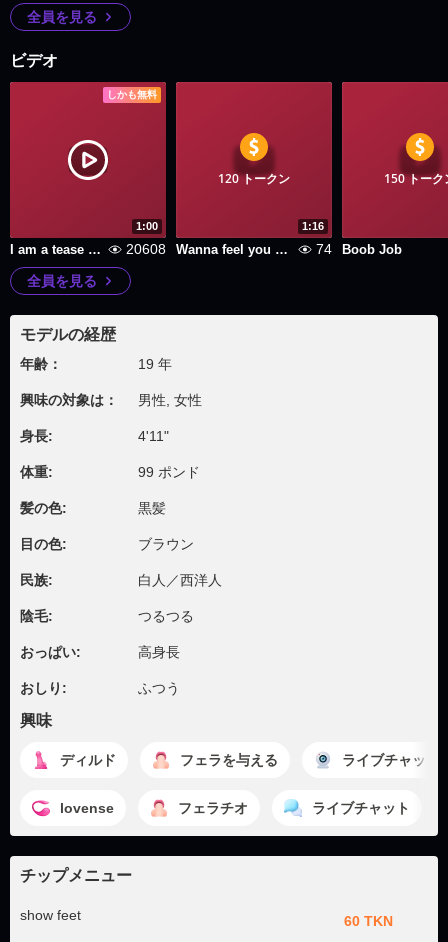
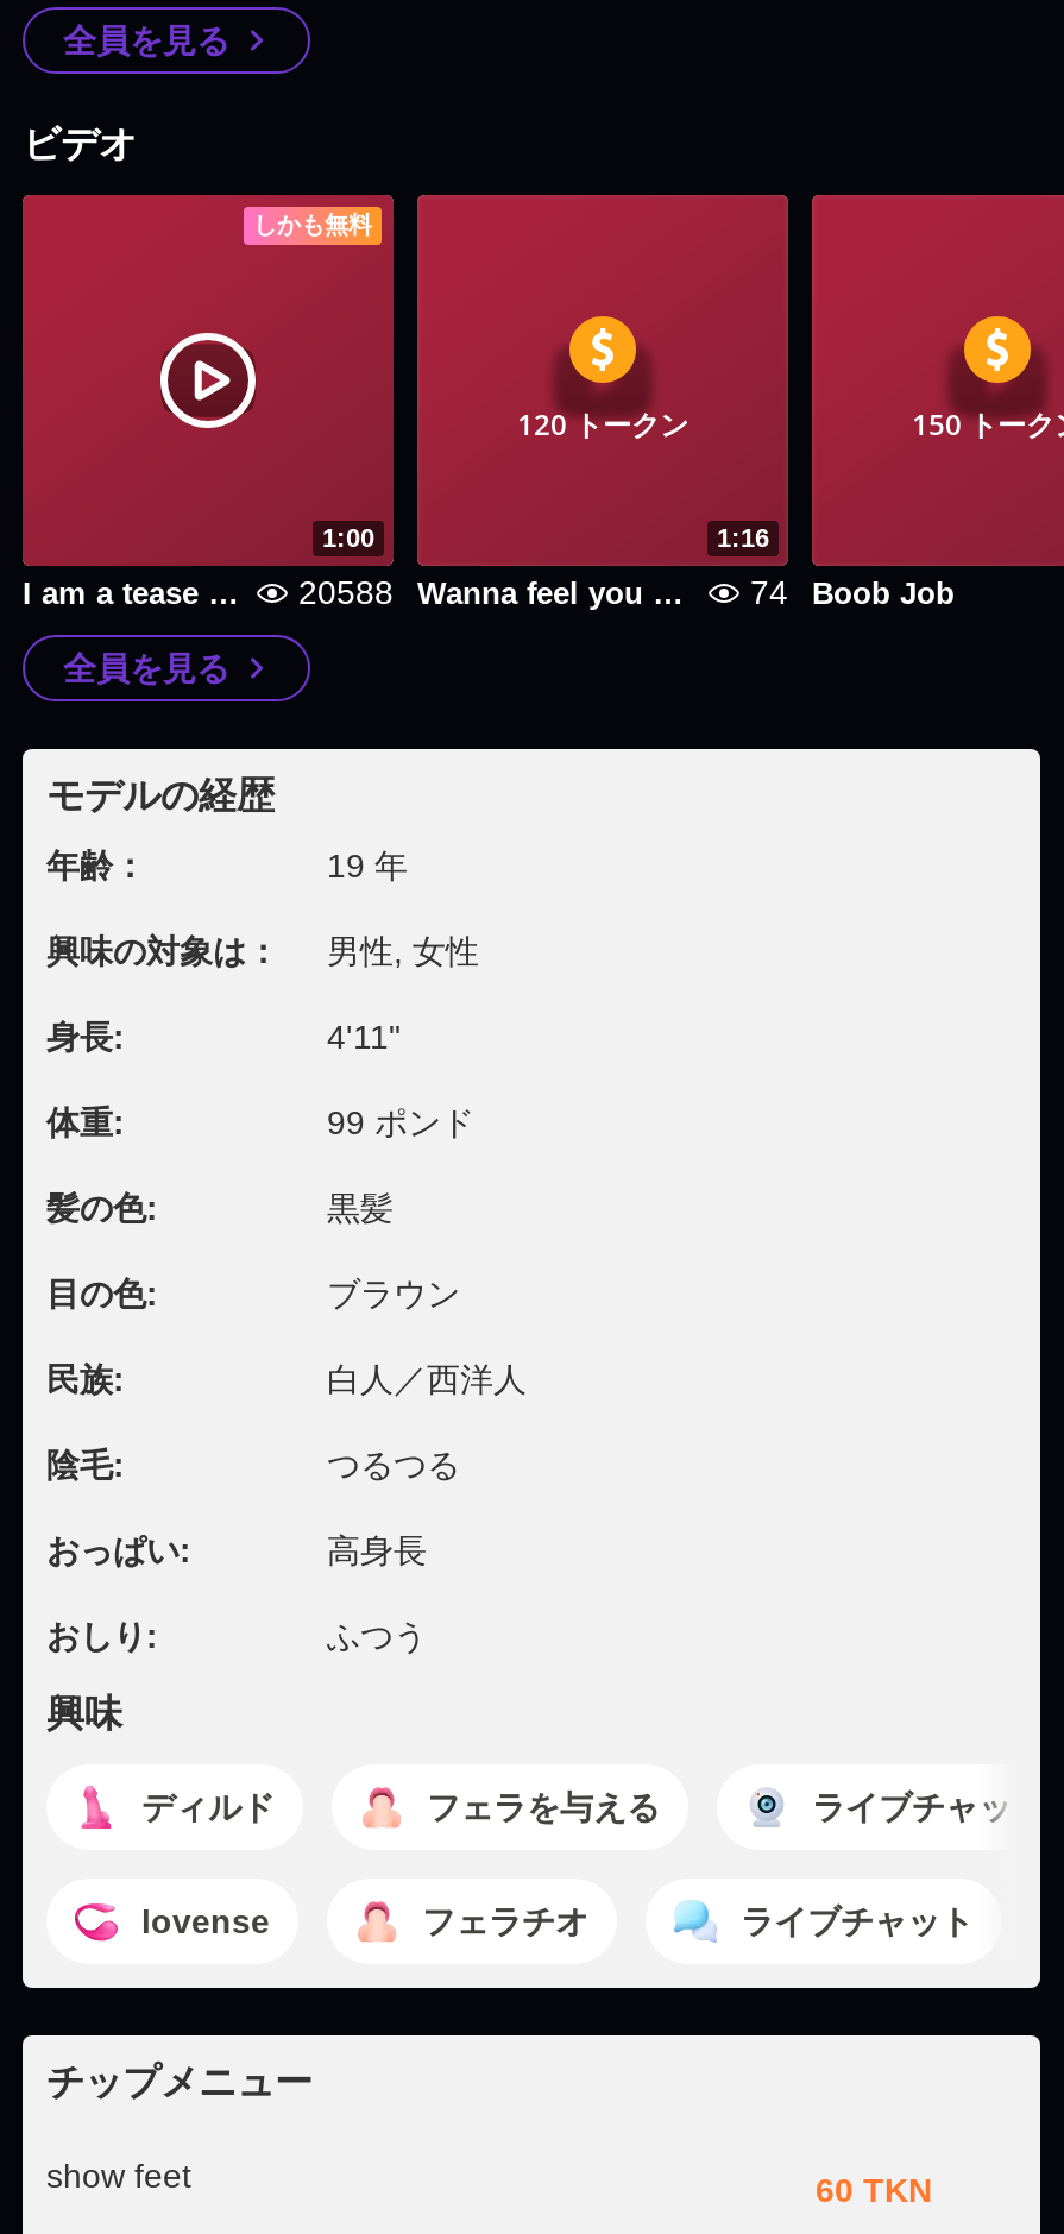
[126,241,166,257] 20608 -> [298,573,394,611] 20588

